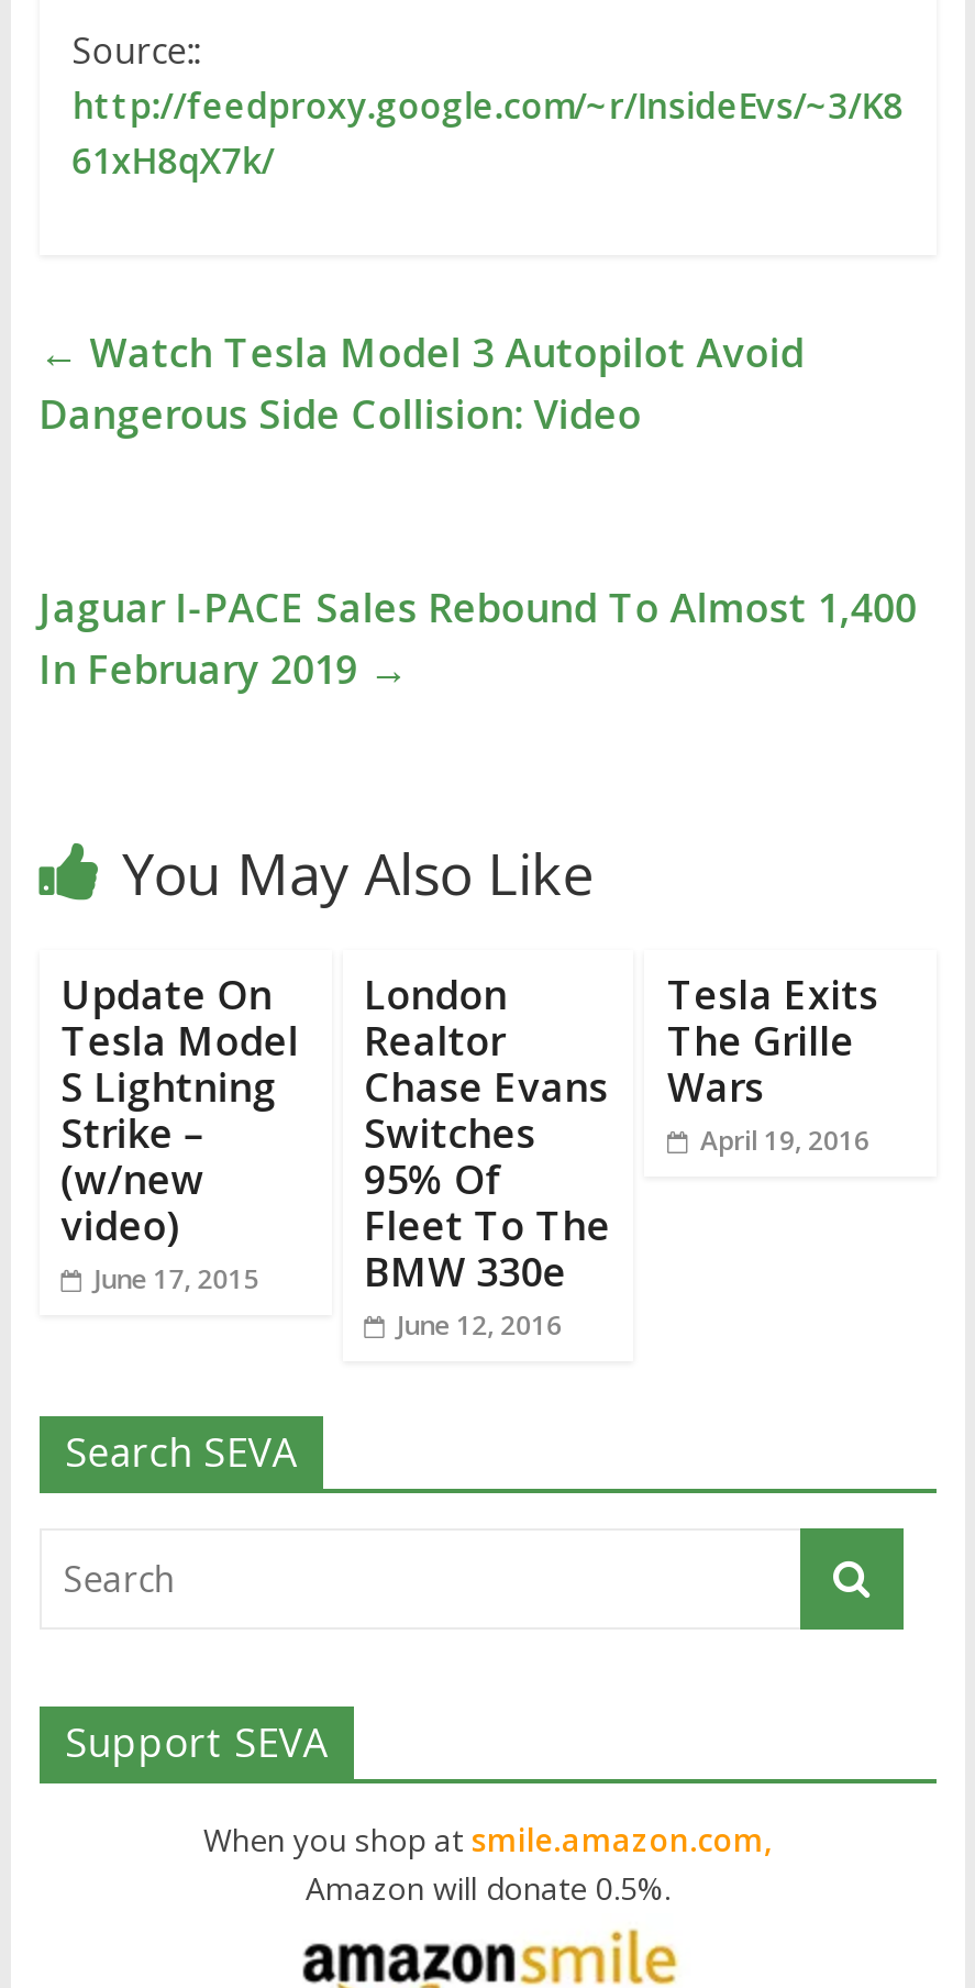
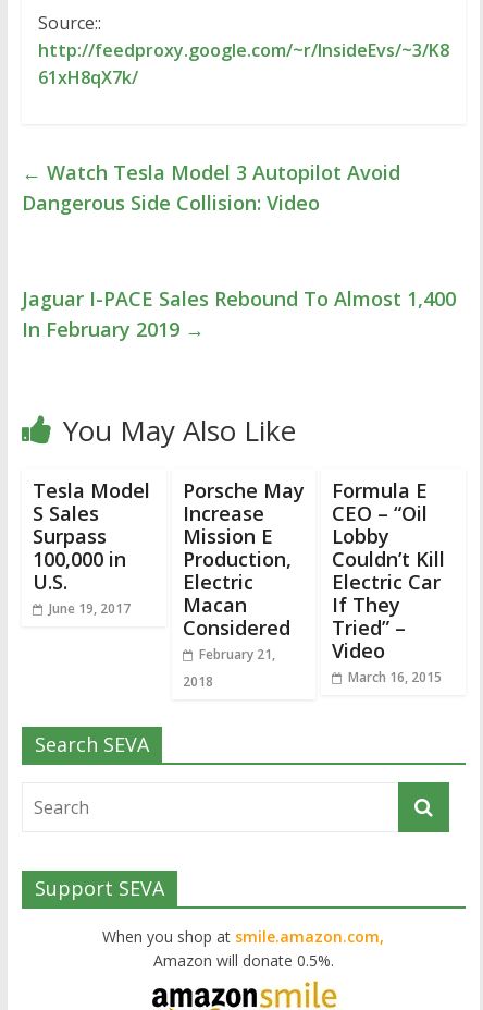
[61,968,272,1020] Update On -> none
[364,968,610,1344] London | Realtor | Chase Evans | Switches | 95% Of | Fleet To The | BMW 330e | June 12, 2016 -> [182,477,304,691] Porsche May | Increase | Mission E | Production, | Electric | Macan | Considered | February 21, | 2018
[667,968,878,1159] Tesla Exits | The Grille | Wars | April 19, 2016 -> [332,477,445,686] Formula E | CEO – “Oil | Lobby | Couldn’t Kill | Electric Car | If They | Tried” – | Video | March 16, 2015
moved [61,1014,299,1067] -> [32,477,150,503]: Tesla Model
[61,1060,277,1297] S Lightning | Strike – | (w/new | video) | June 17, 2015 -> [32,500,130,618] S Sales | Surpass | 100,000 in | U.S. | June 19, 2017

